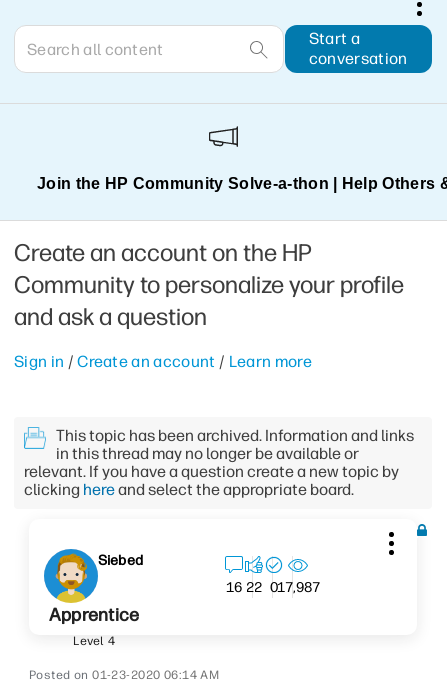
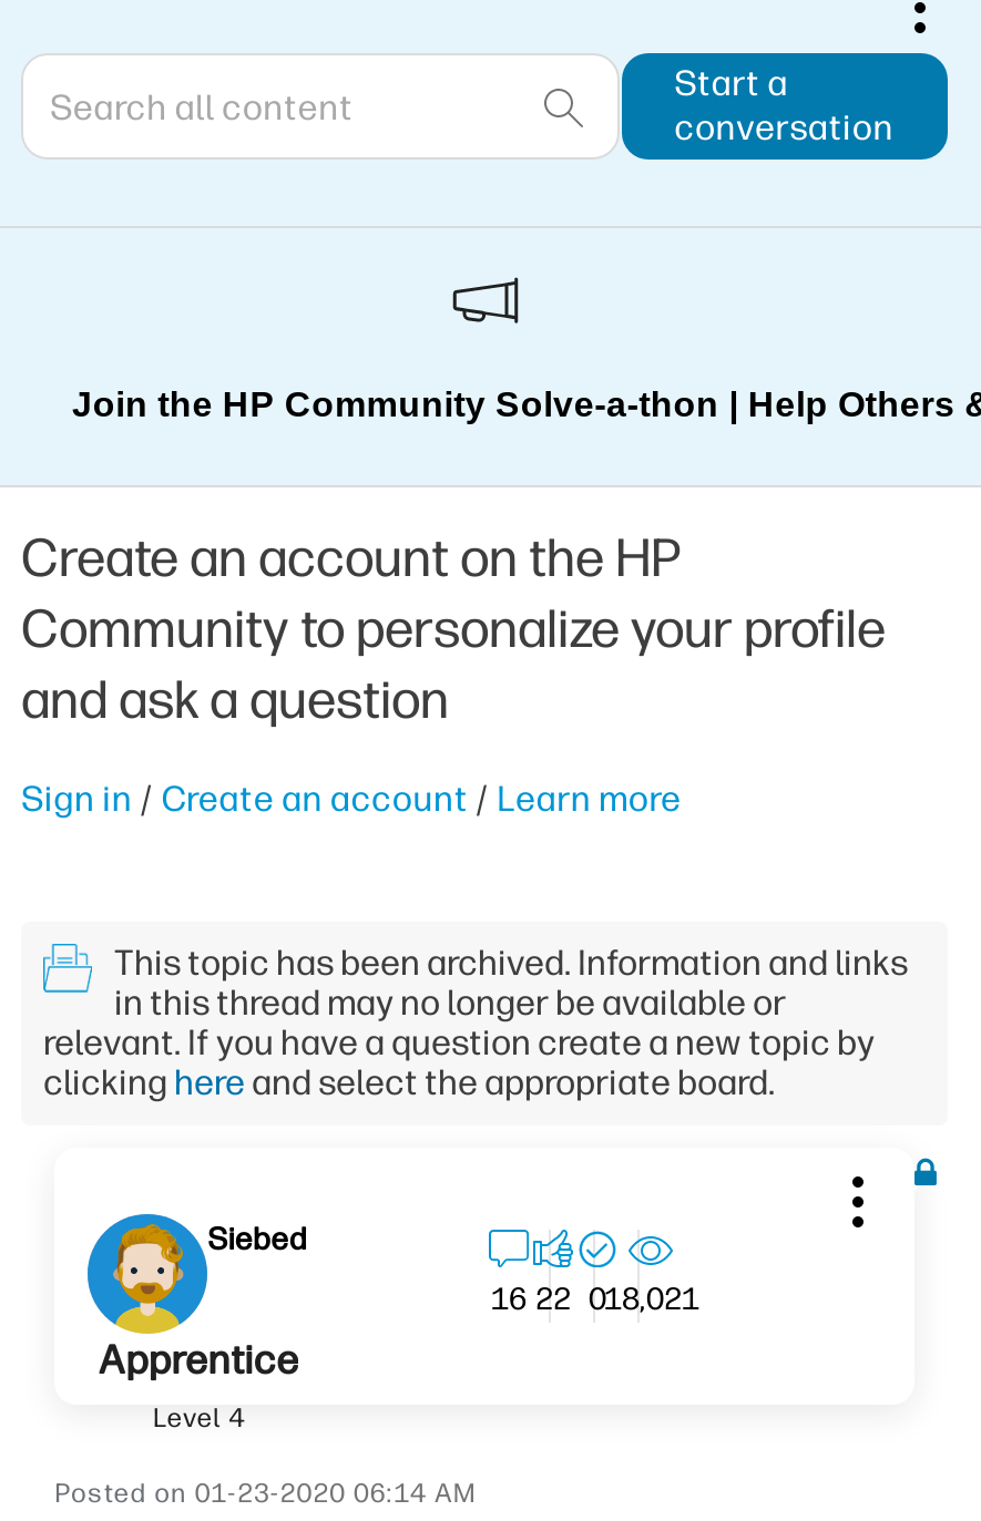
[226,578,320,596] 16 22 017,987 -> [491,1280,699,1318] 16 22 018,021

